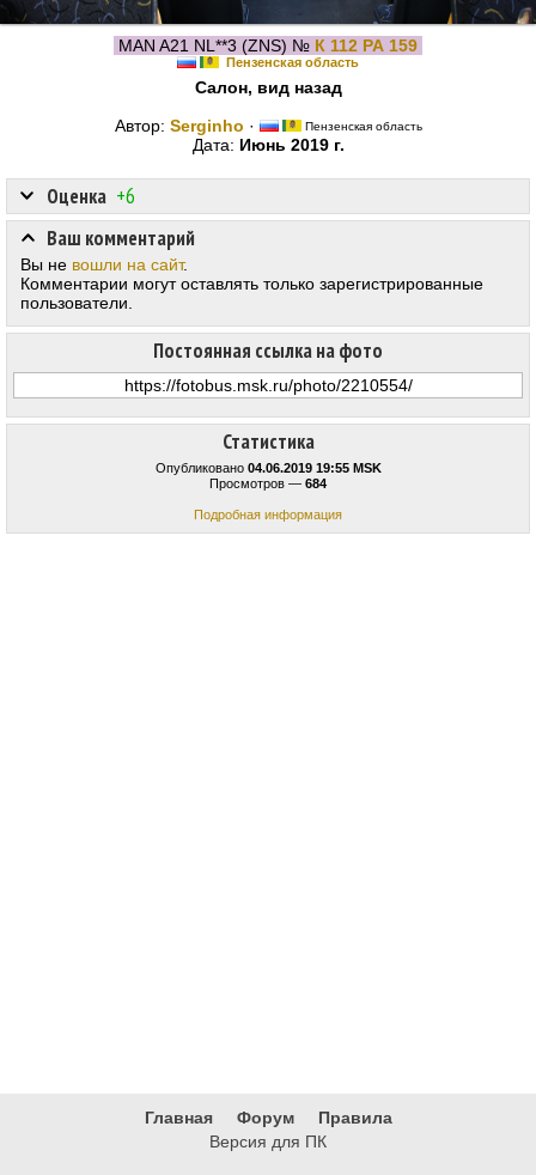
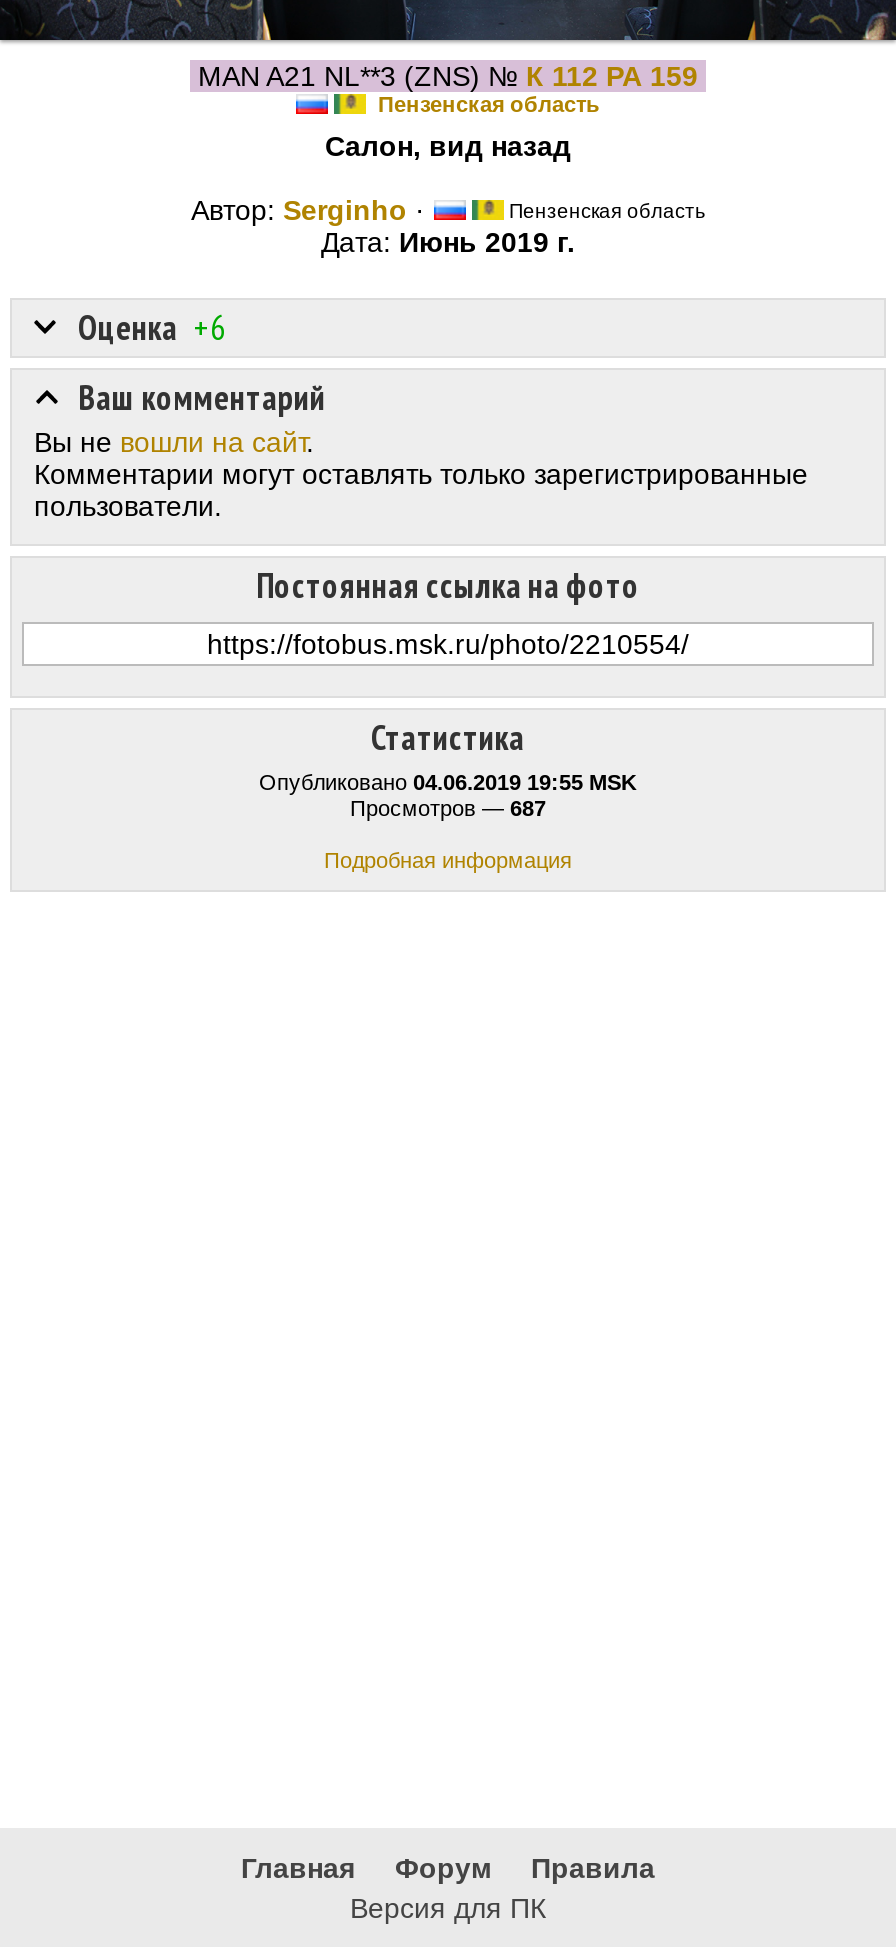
[209,476,327,491] Просмотров — 684 -> [350,796,546,820] Просмотров — 687

